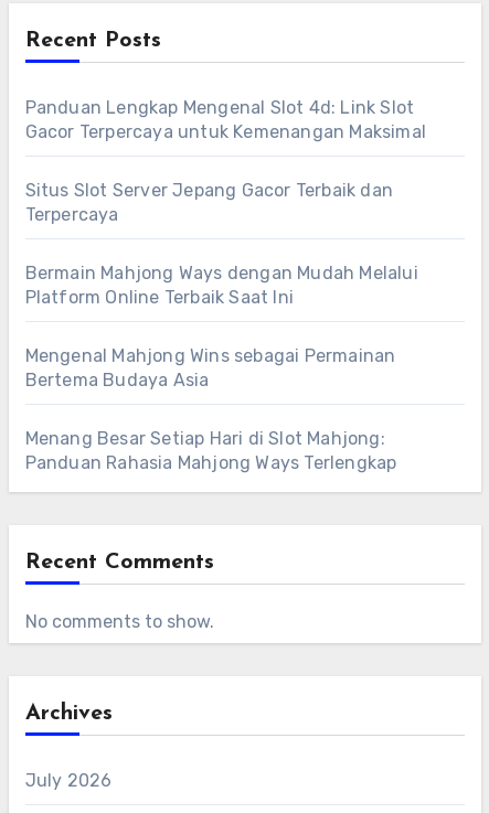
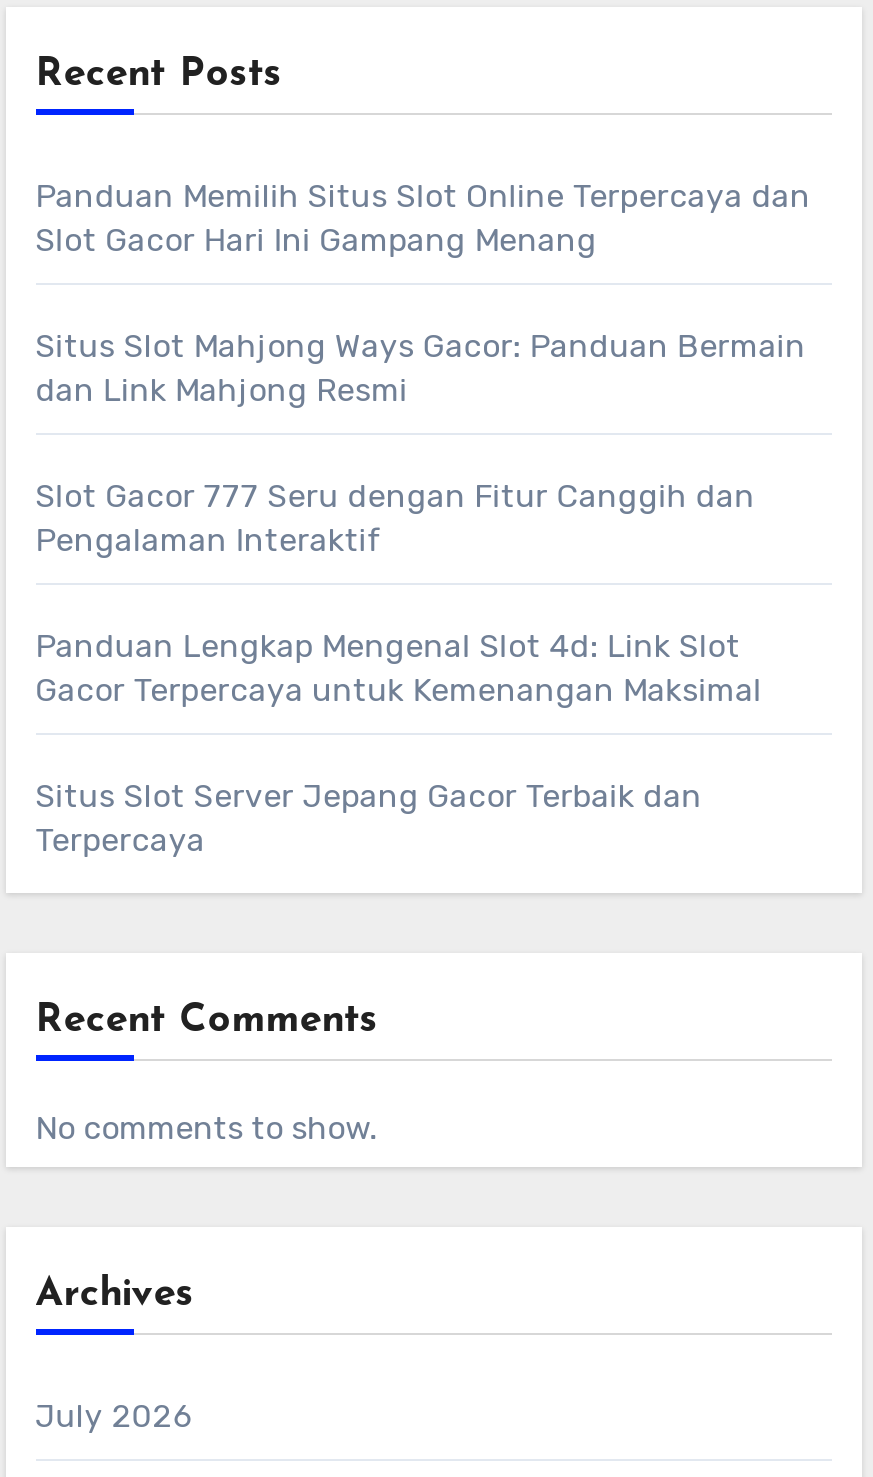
none -> [35,176,810,558] Panduan Memilih Situs Slot Online Terpercaya dan | Slot Gacor Hari Ini Gampang Menang | Situs Slot Mahjong Ways Gacor: Panduan Bermain | dan Link Mahjong Resmi | Slot Gacor 777 Seru dengan Fitur Canggih dan | Pengalaman Interaktif
moved [25,97,426,225] -> [35,626,762,858]: Panduan Lengkap Mengenal Slot 4d: Link Slot | Gacor Terpercaya untuk Kemenangan Maksimal | Situs Slot Server Jepang Gacor Terbaik dan | Terpercaya
[25,262,418,473] Bermain Mahjong Ways dengan Mudah Melalui | Platform Online Terbaik Saat Ini | Mengenal Mahjong Wins sebagai Permainan | Bertema Budaya Asia | Menang Besar Setiap Hari di Slot Mahjong: | Panduan Rahasia Mahjong Ways Terlengkap -> none

